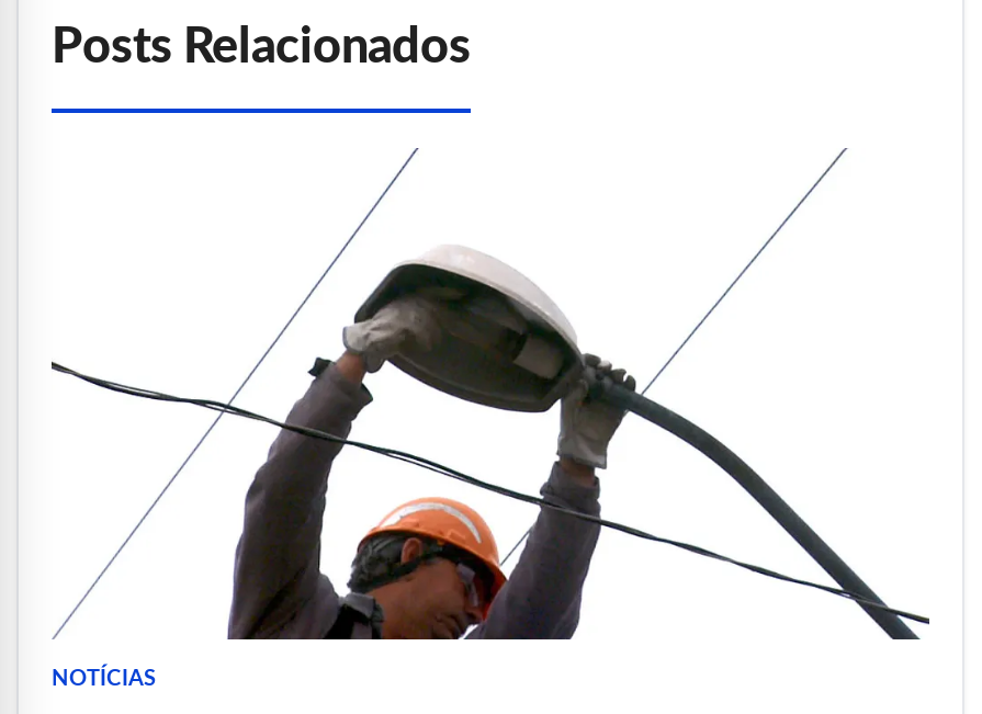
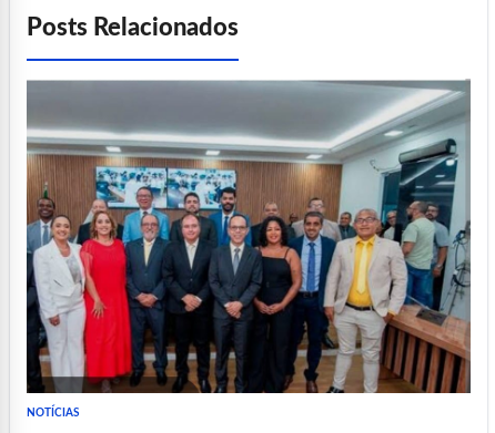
[52,150,929,642] [image] -> [26,79,472,394] [image]

